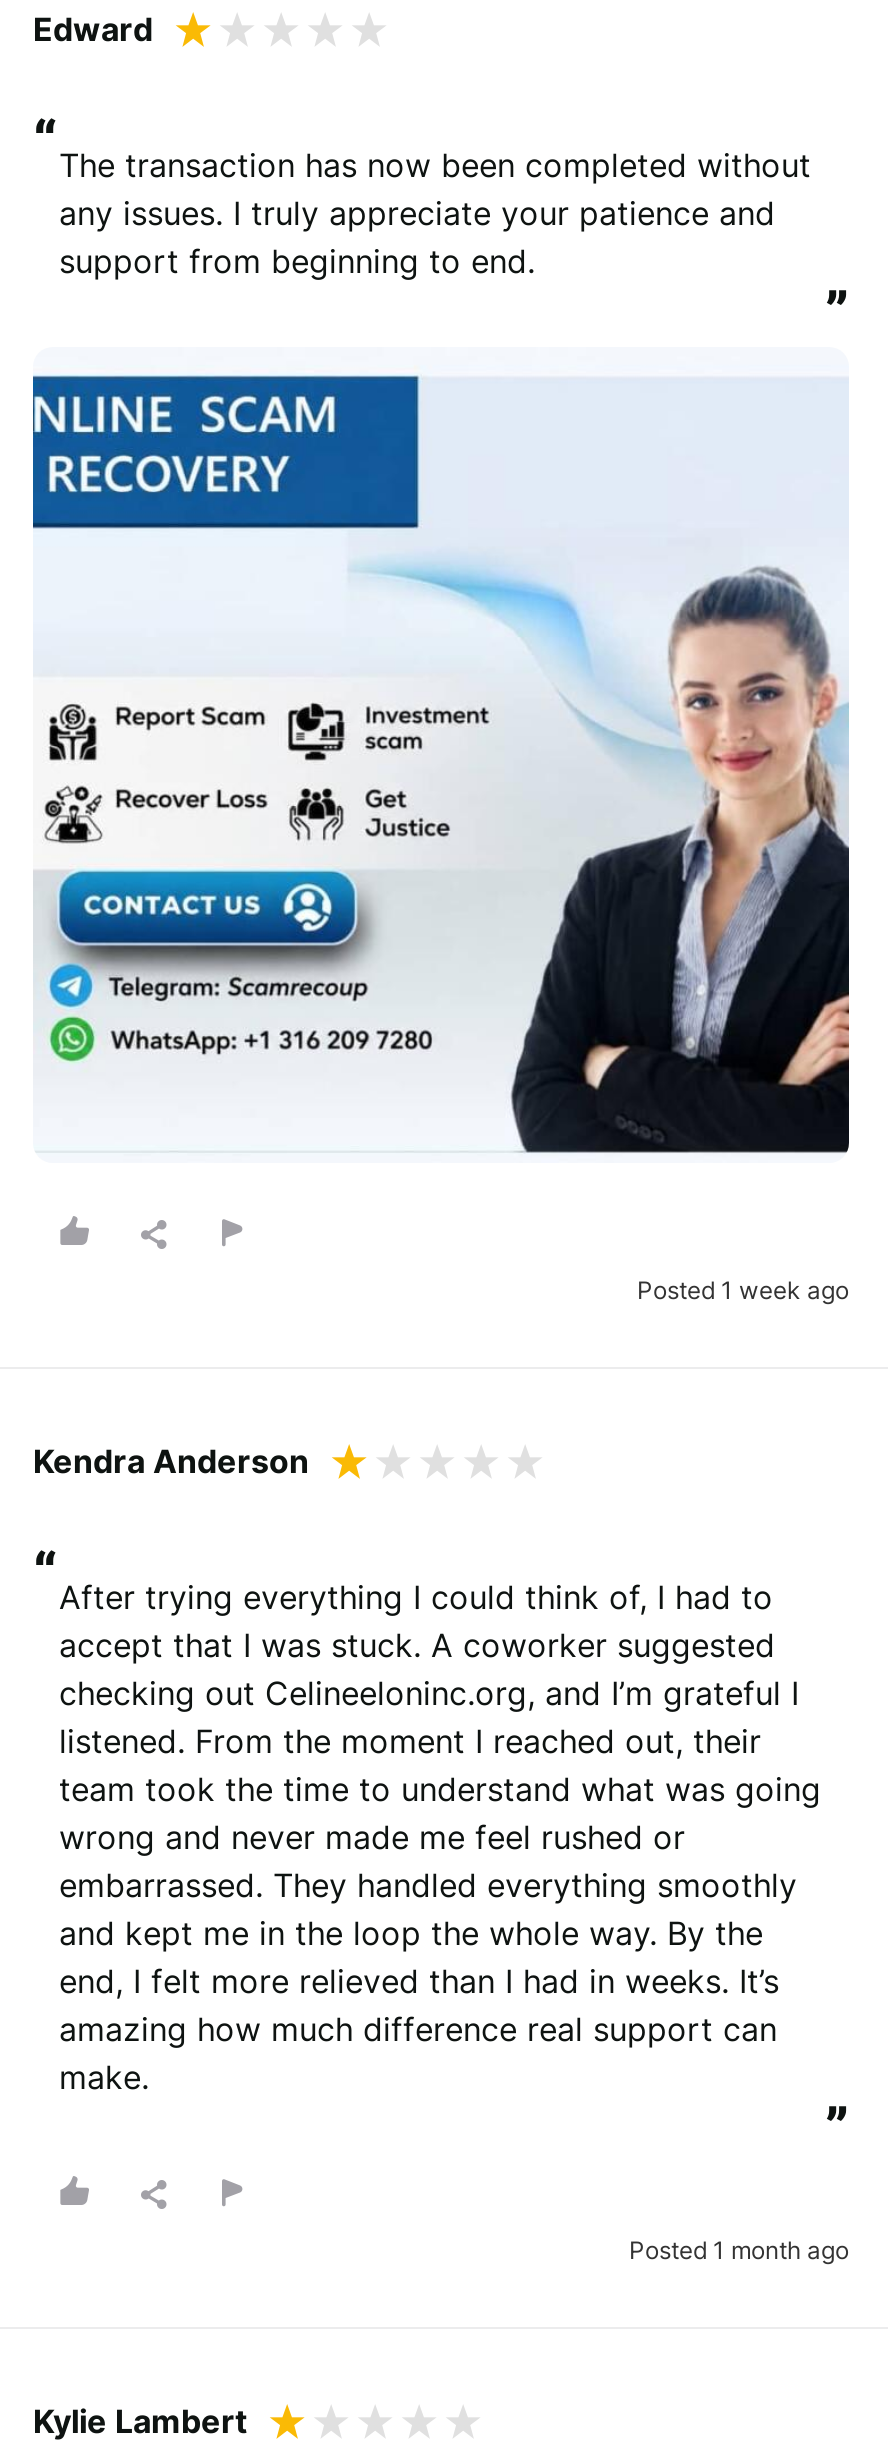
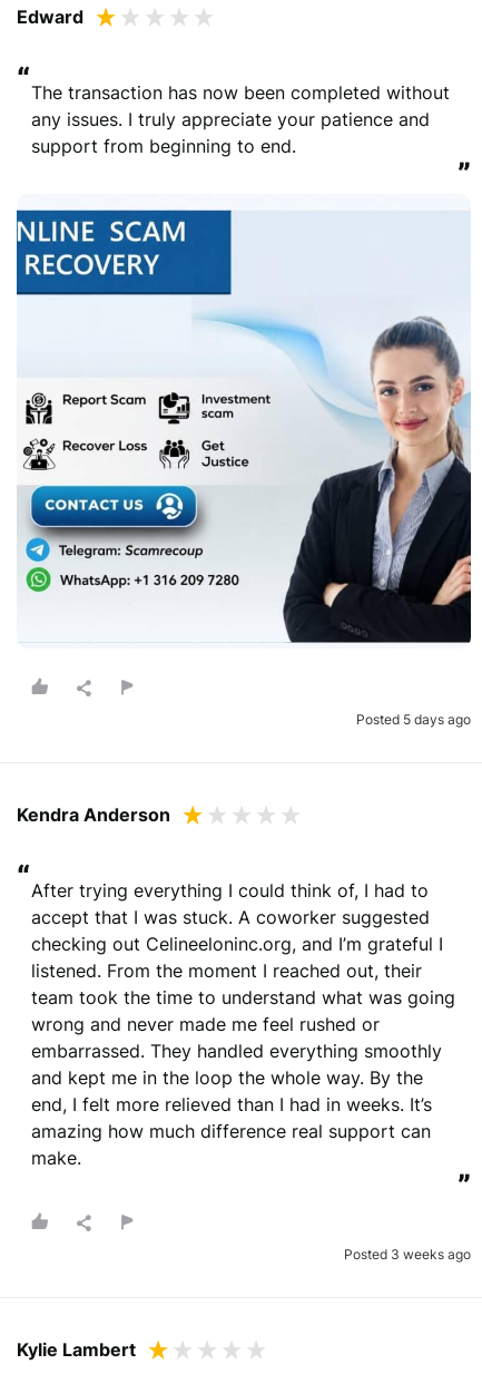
[637,1275,849,1305] Posted 1 week ago -> [356,711,471,728] Posted 5 days ago
[629,2235,849,2265] Posted 1 month ago -> [344,1246,471,1263] Posted 3 weeks ago

